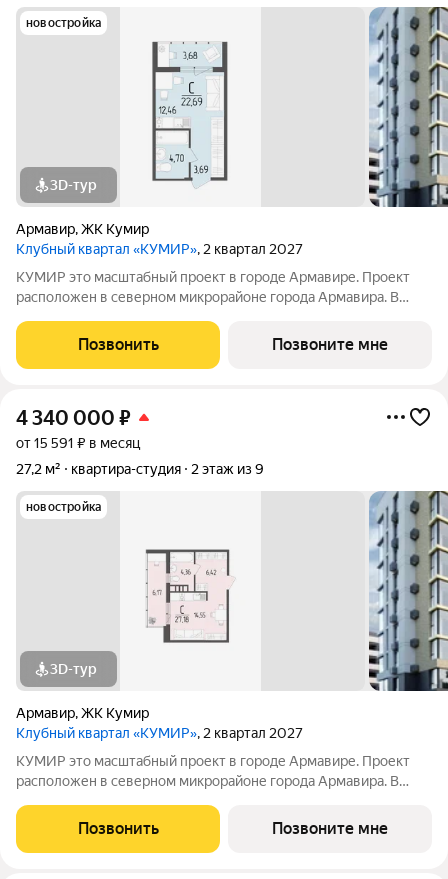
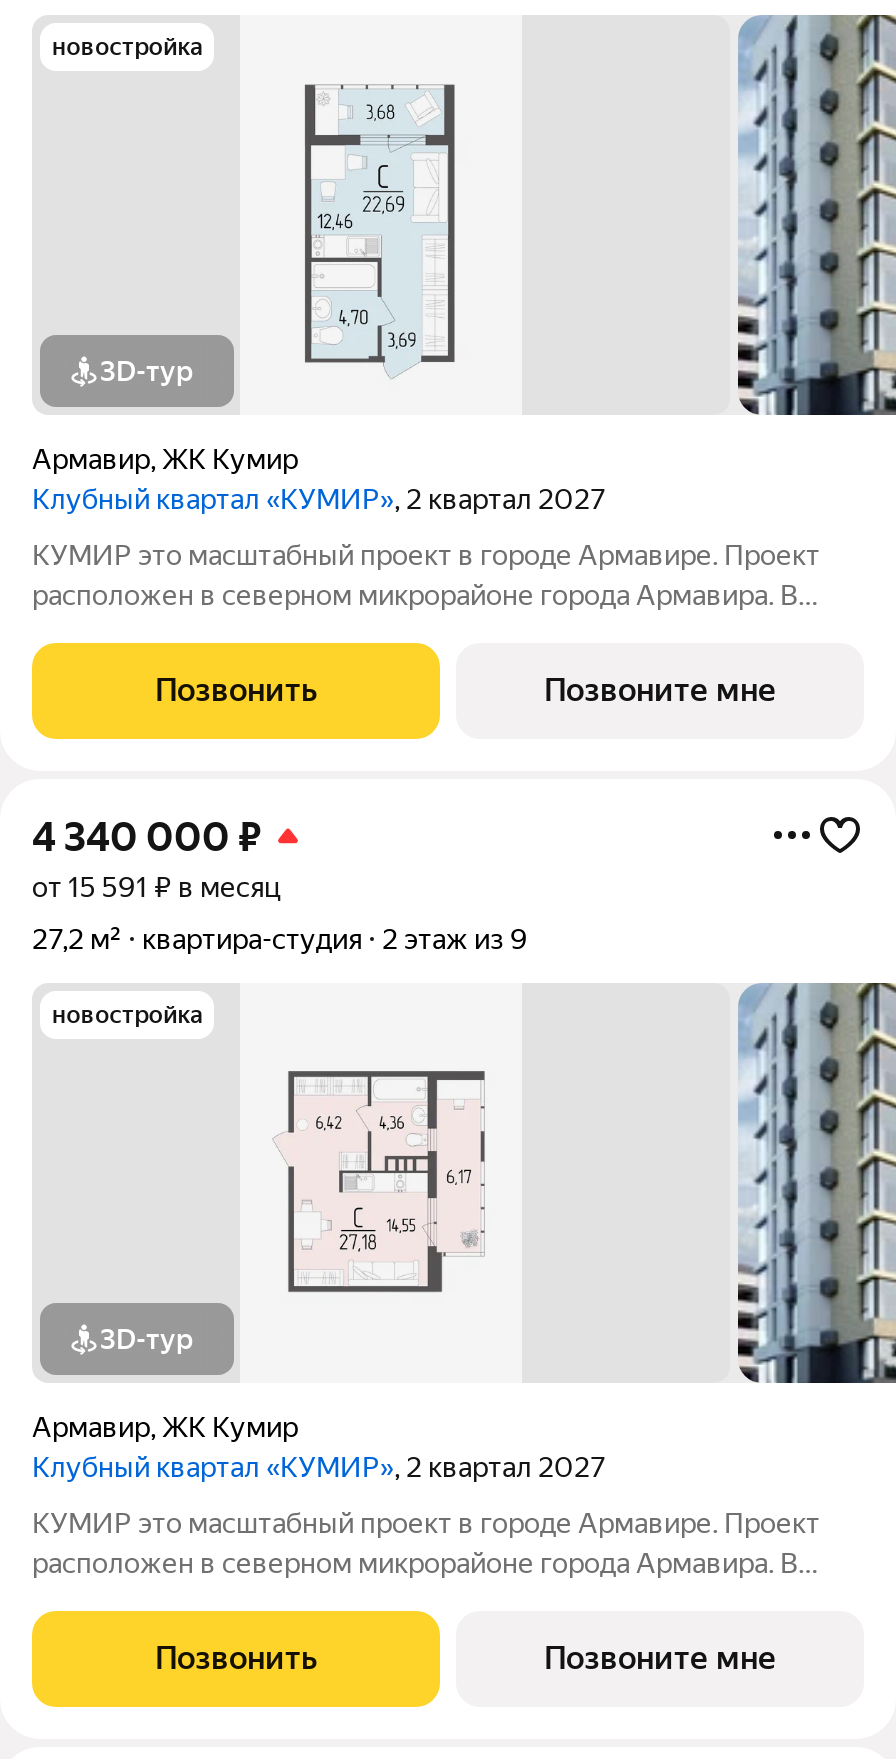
[144,535,242,646] [image] -> [286,1069,486,1295] [image]

